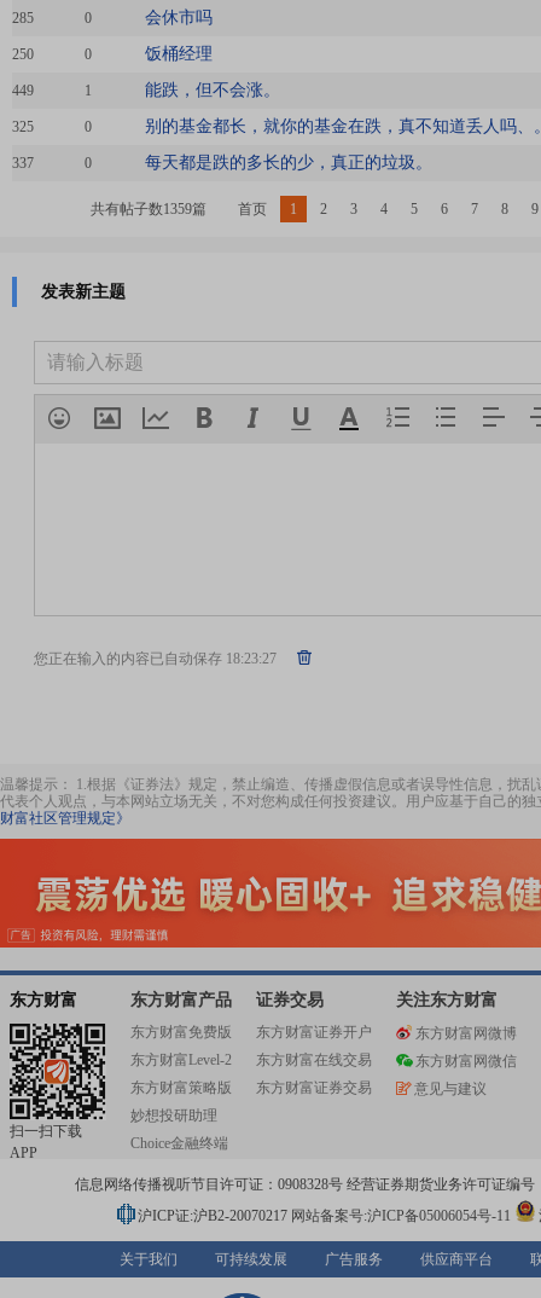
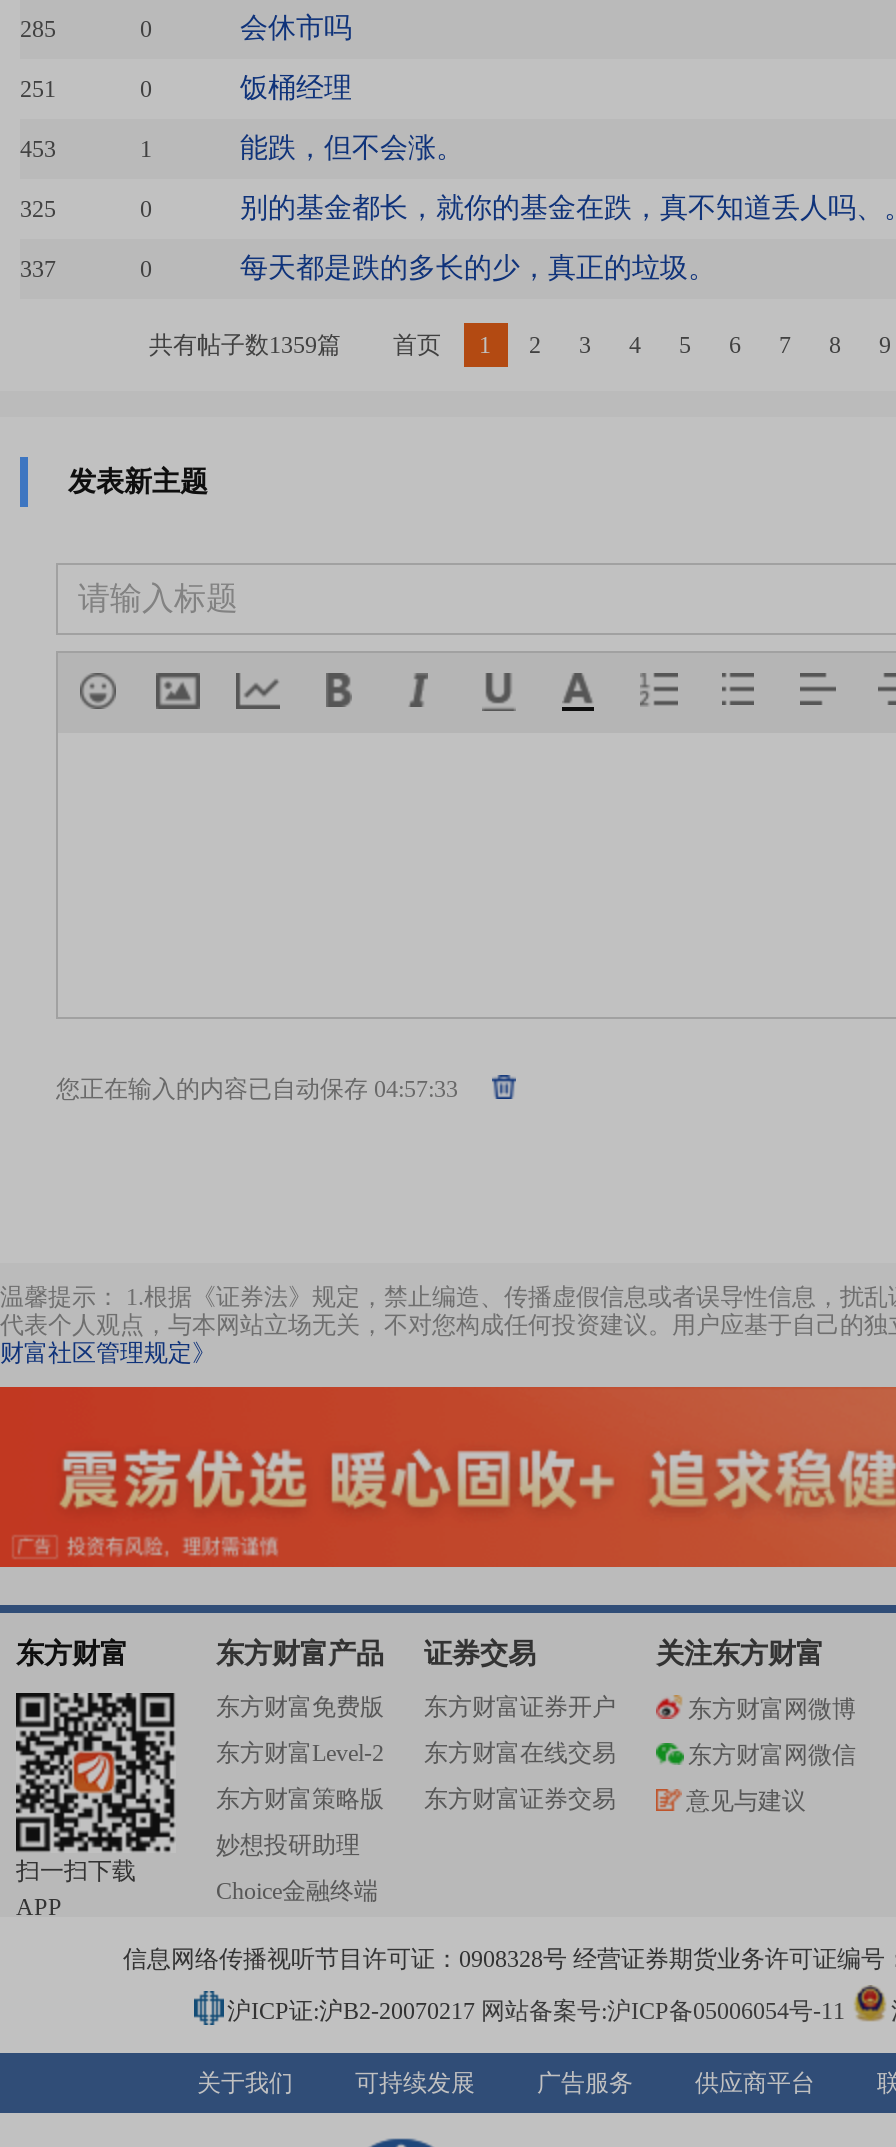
[12,46,34,63] 250 -> [20,75,56,103] 251
[12,82,34,99] 449 -> [20,135,56,163] 453
[34,650,277,667] 您正在输入的内容已自动保存18:23:27 -> [56,1075,458,1103] 您正在输入的内容已自动保存04:57:33

